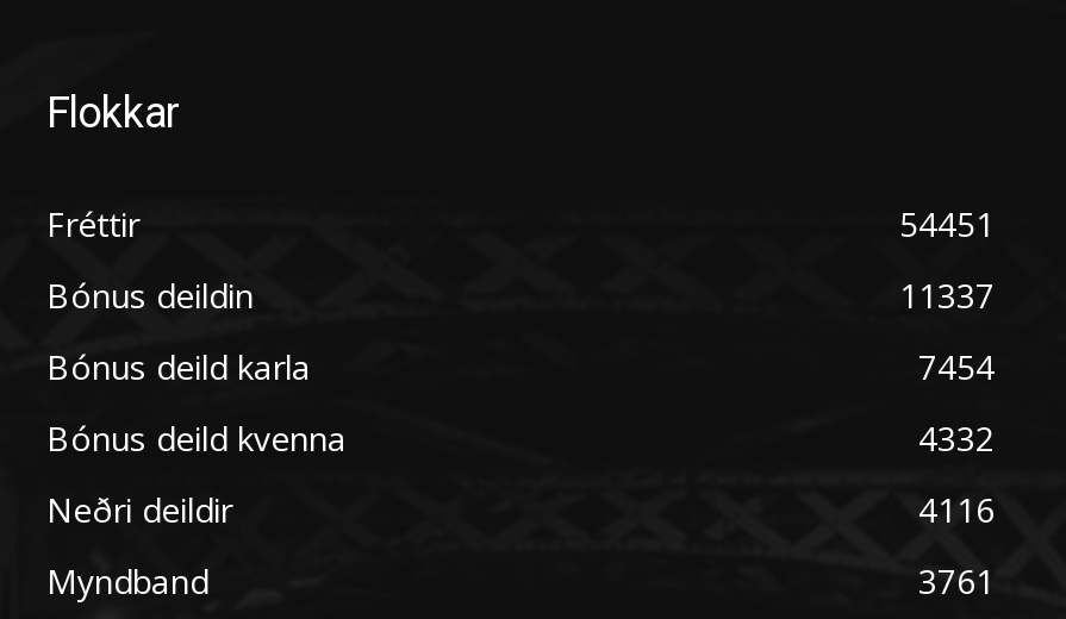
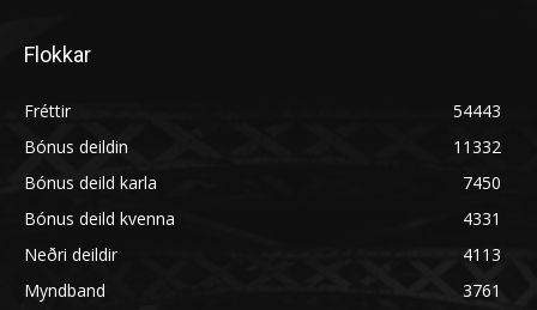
[899,201,995,246] 54451 -> [453,100,501,122] 54443
[899,272,995,317] 11337 -> [453,136,501,158] 11332
[918,344,995,389] 7454 -> [463,172,501,194] 7450
[918,415,995,460] 4332 -> [463,207,501,230] 4331
[918,486,995,532] 4116 -> [463,243,501,266] 4113

